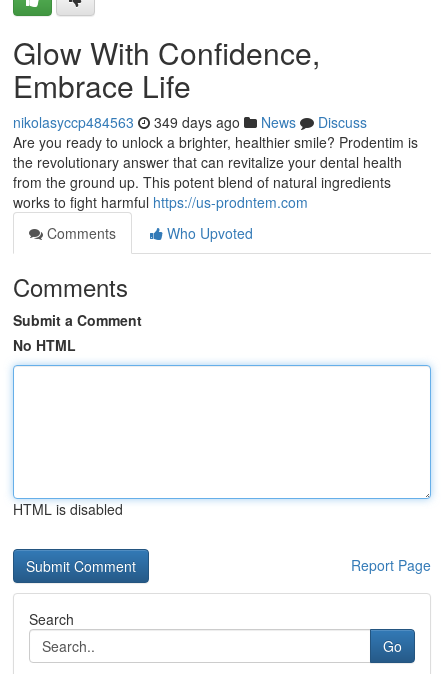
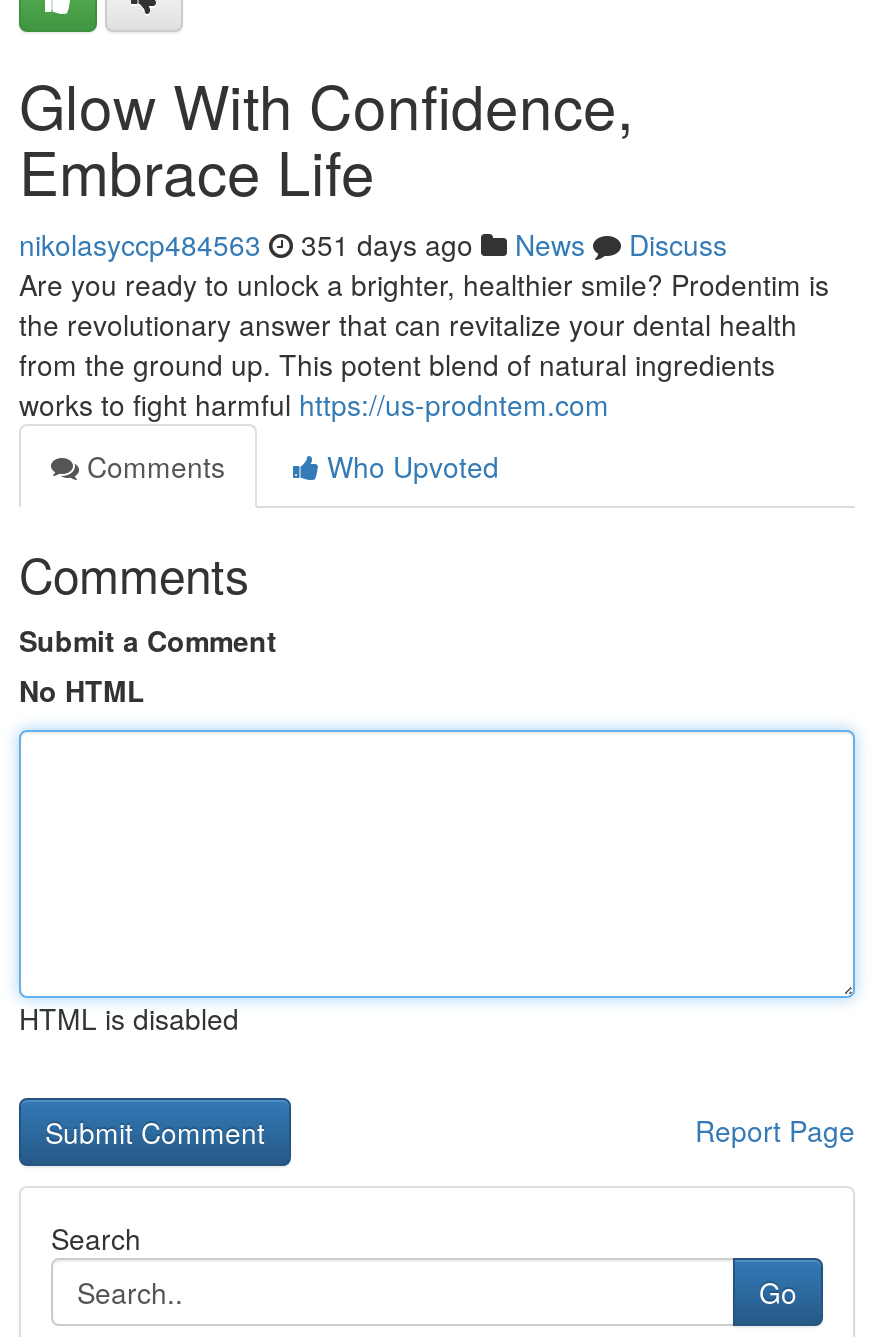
[13,112,367,132] nikolasyccp484563 349 days ago News Discuss -> [19,224,727,264] nikolasyccp484563 351 days ago News Discuss

